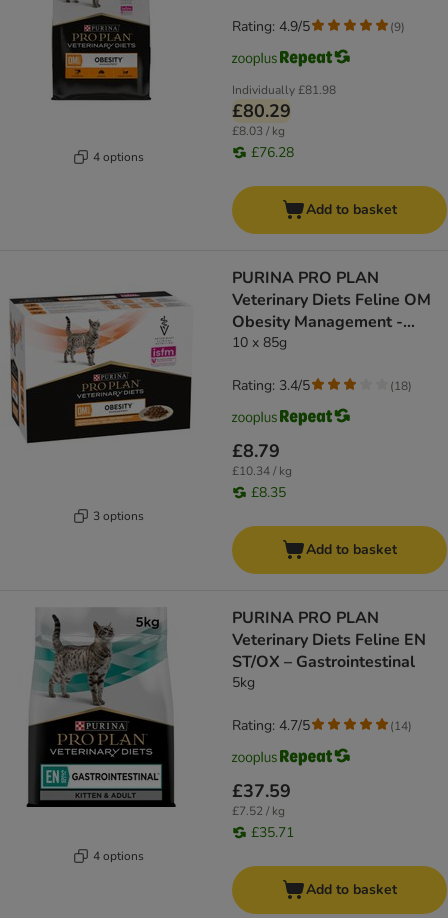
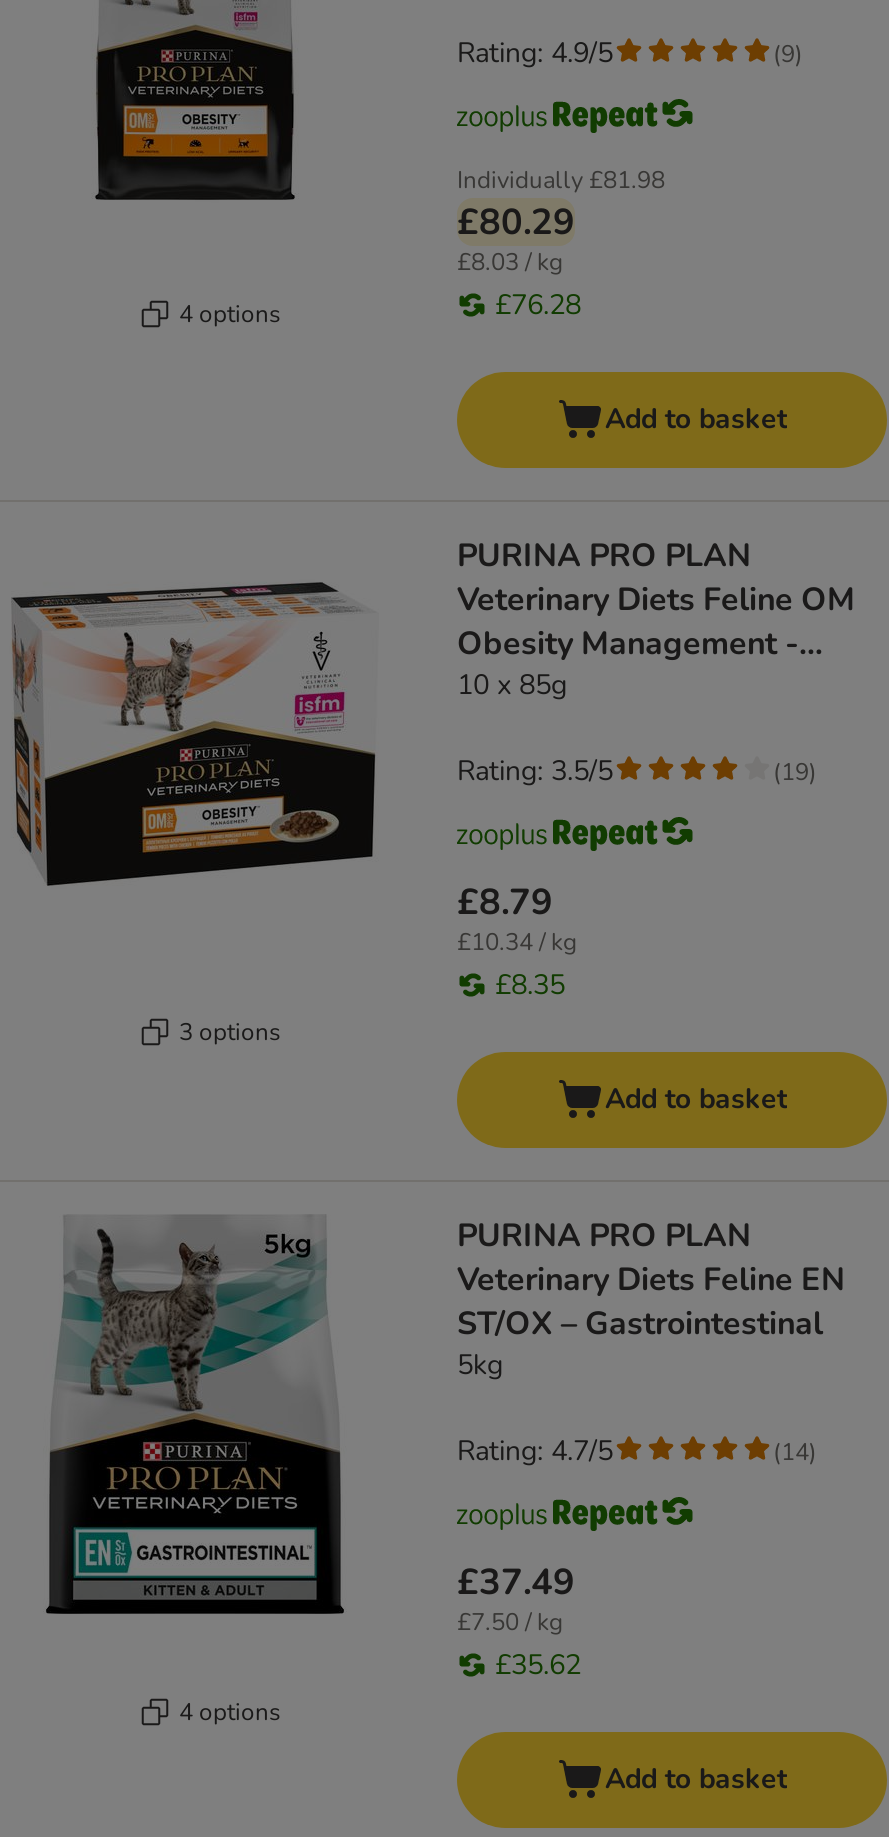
[232,376,310,395] Rating: 3.4/5 -> [457,752,613,790] Rating: 3.5/5
[390,377,412,393] (18) -> [773,755,817,787] (19)
[232,779,291,803] £37.59 -> [457,1558,575,1606] £37.49
[232,803,285,819] £7.52 / kg -> [457,1606,563,1638] £7.50 / kg
[251,823,294,842] £35.71 -> [495,1646,581,1684] £35.62

